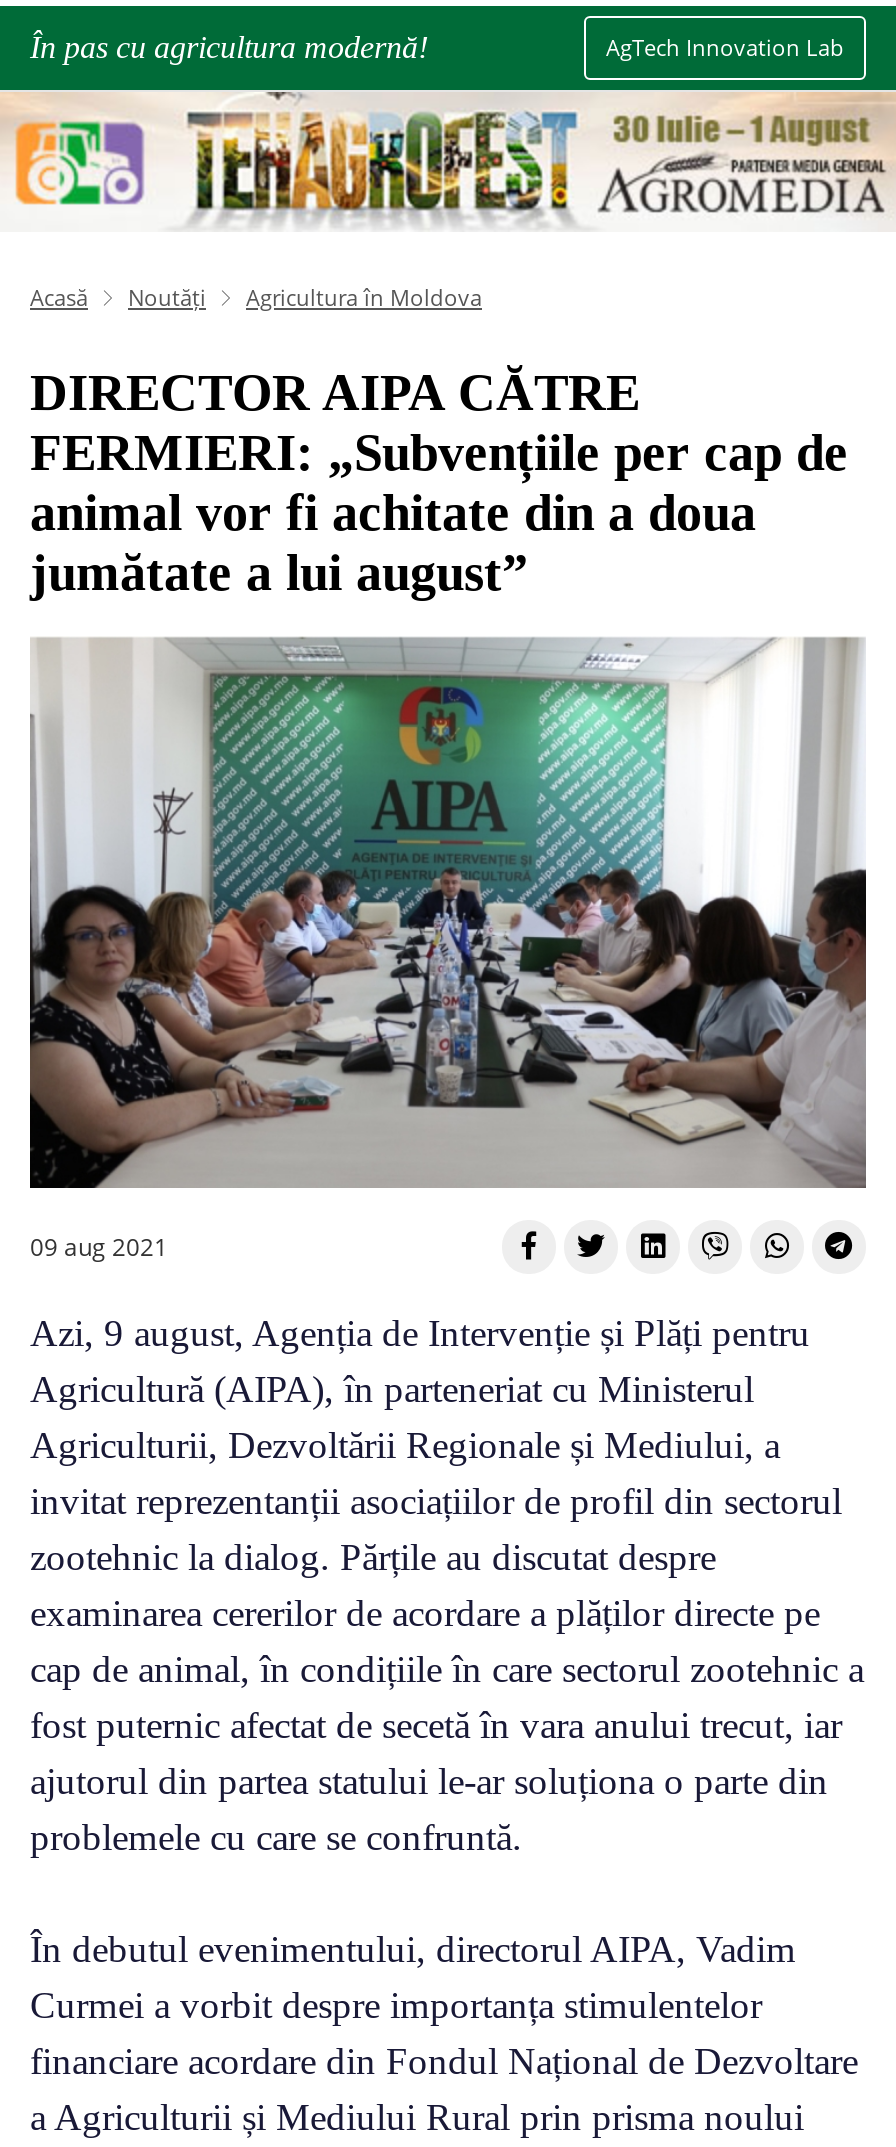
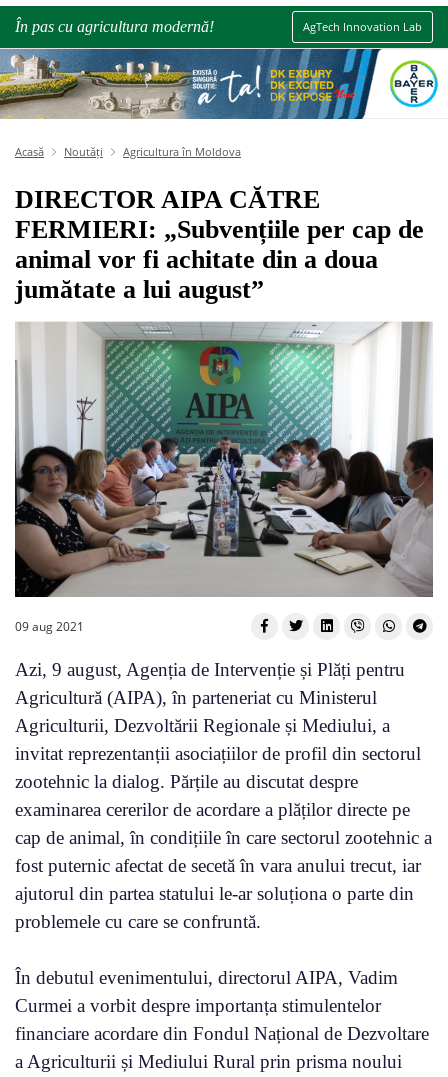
[6,90,890,232] [image] -> [3,48,445,120] [image]

